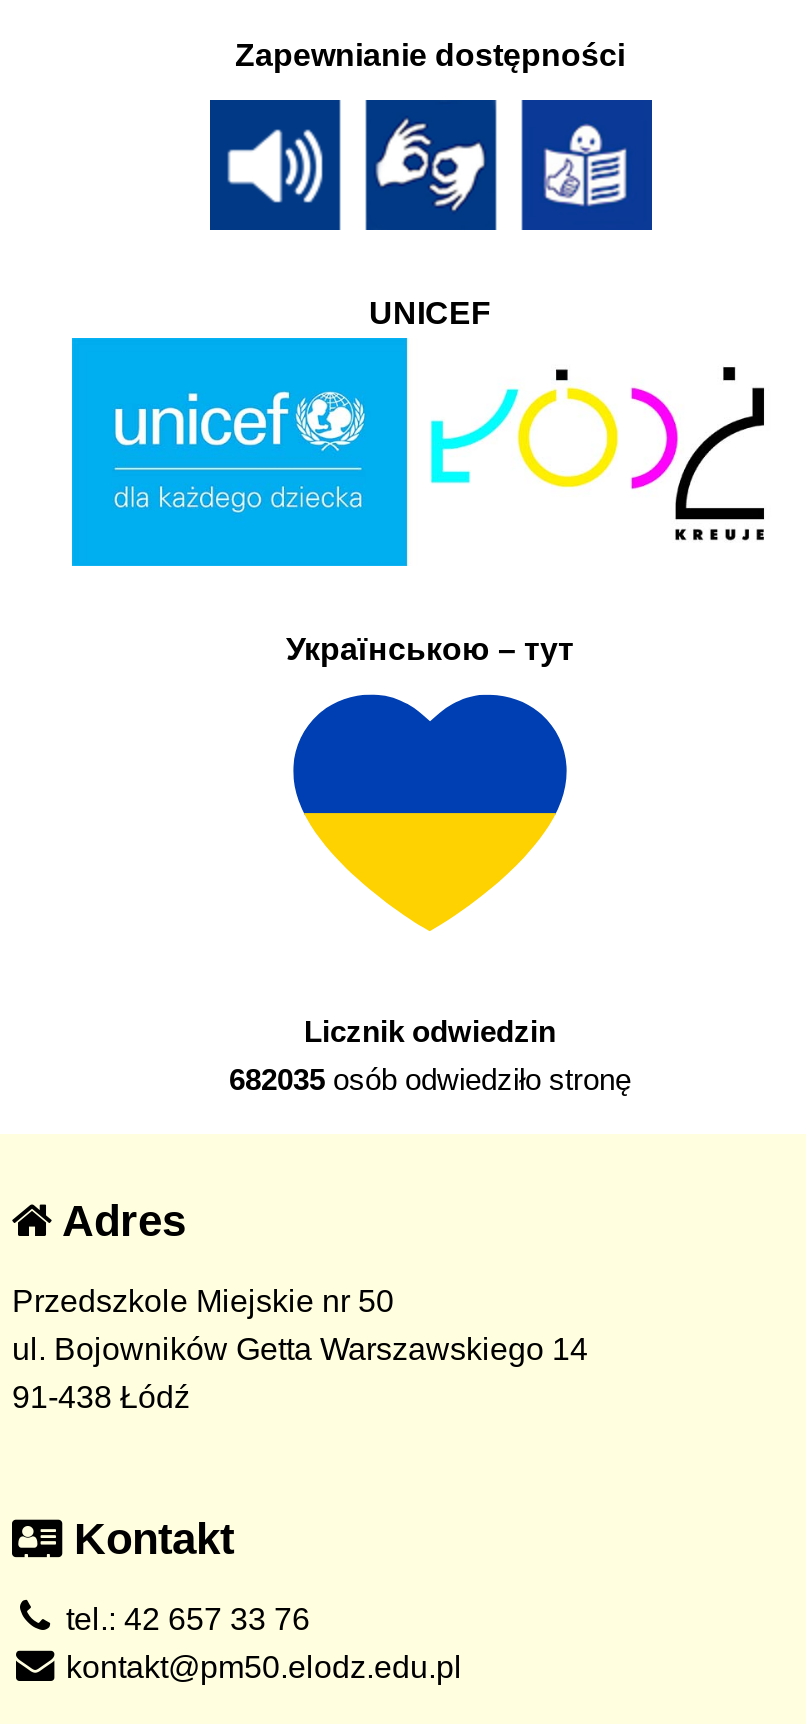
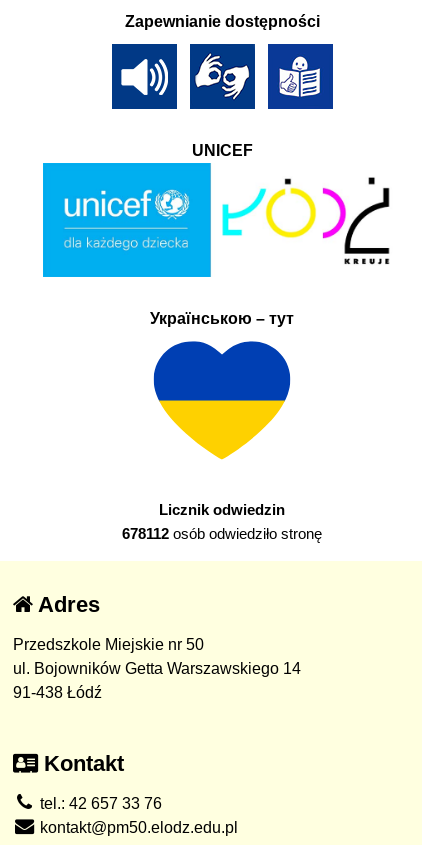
[229,1062,631,1096] 682035 osób odwiedziło stronę -> [122,525,322,542] 678112 osób odwiedziło stronę

